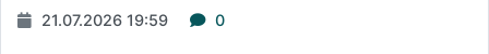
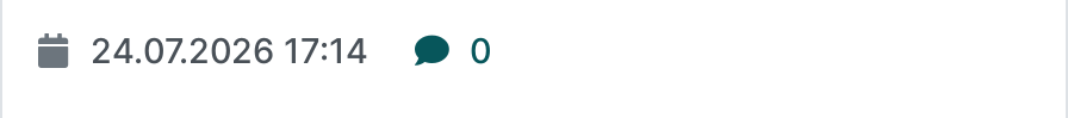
[37,11,168,29] 21.07.2026 19:59 -> [81,29,367,70] 24.07.2026 17:14

